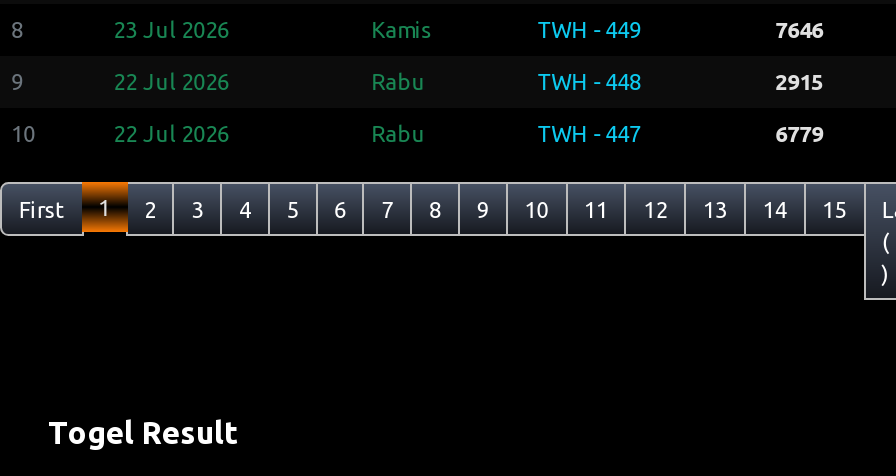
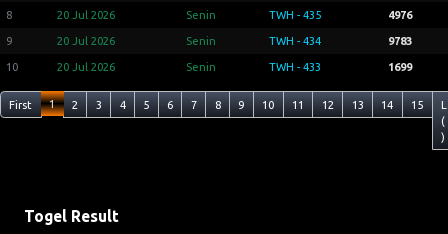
[113,18,823,42] 23 Jul 2026 | Kamis | TWH - 449 | 7646 -> [57,9,412,21] 20 Jul 2026 | Senin | TWH - 435 | 4976
[113,70,823,94] 22 Jul 2026 | Rabu | TWH - 448 | 2915 -> [57,35,412,47] 20 Jul 2026 | Senin | TWH - 434 | 9783
[113,122,823,146] 22 Jul 2026 | Rabu | TWH - 447 | 6779 -> [57,61,412,73] 20 Jul 2026 | Senin | TWH - 433 | 1699

